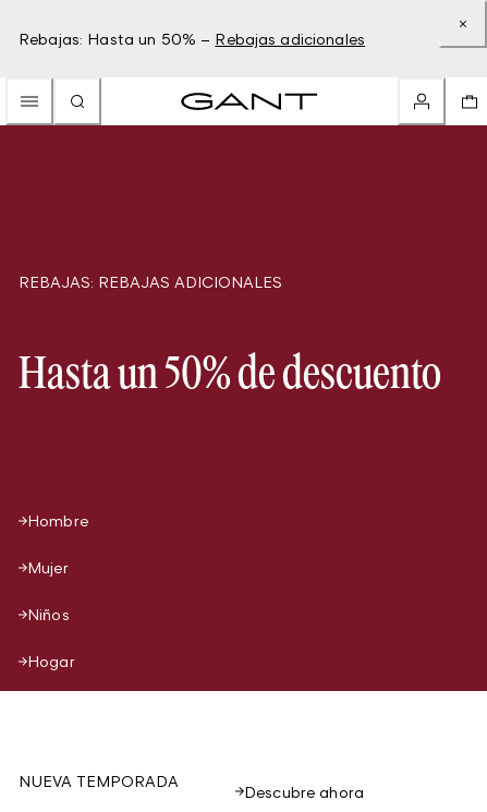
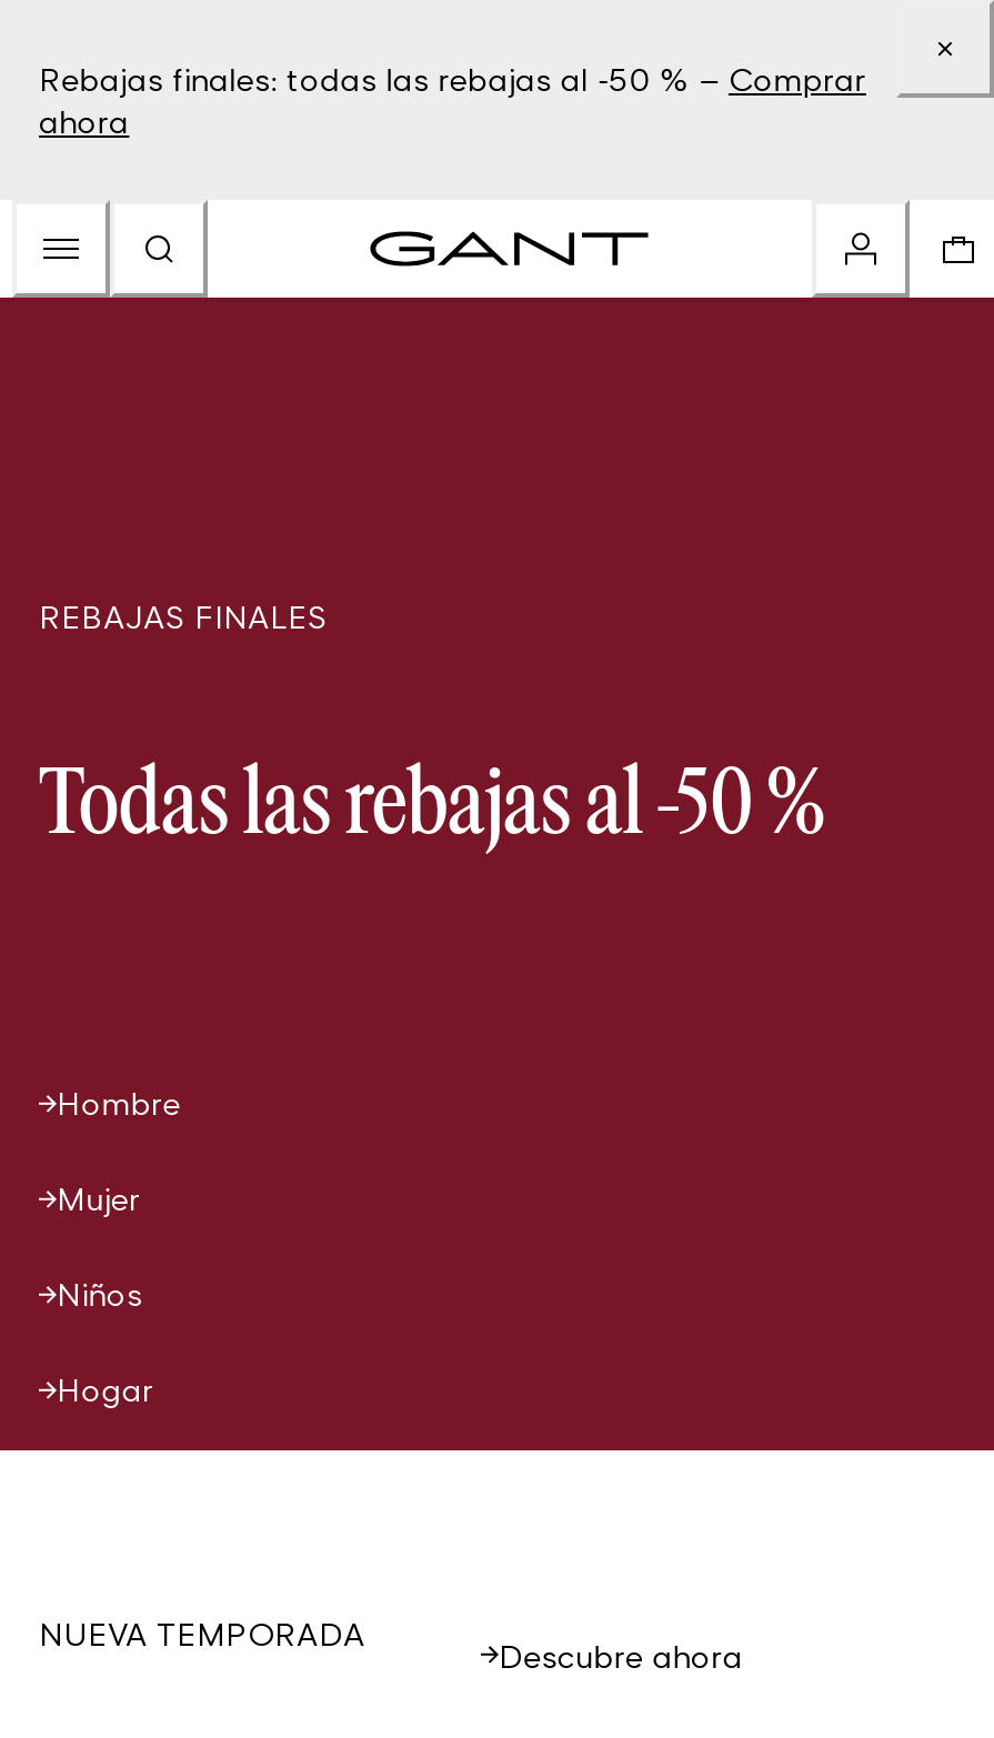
[19,29,365,48] Rebajas: Hasta un 50% – Rebajas adicionales -> [39,60,866,140] Rebajas finales: todas las rebajas al -50 % – Comprar | ahora
[19,272,282,291] REBAJAS: REBAJAS ADICIONALES -> [39,597,328,635] REBAJAS FINALES
[19,353,441,398] Hasta un 50% de descuento -> [39,762,825,853] Todas las rebajas al -50 %

